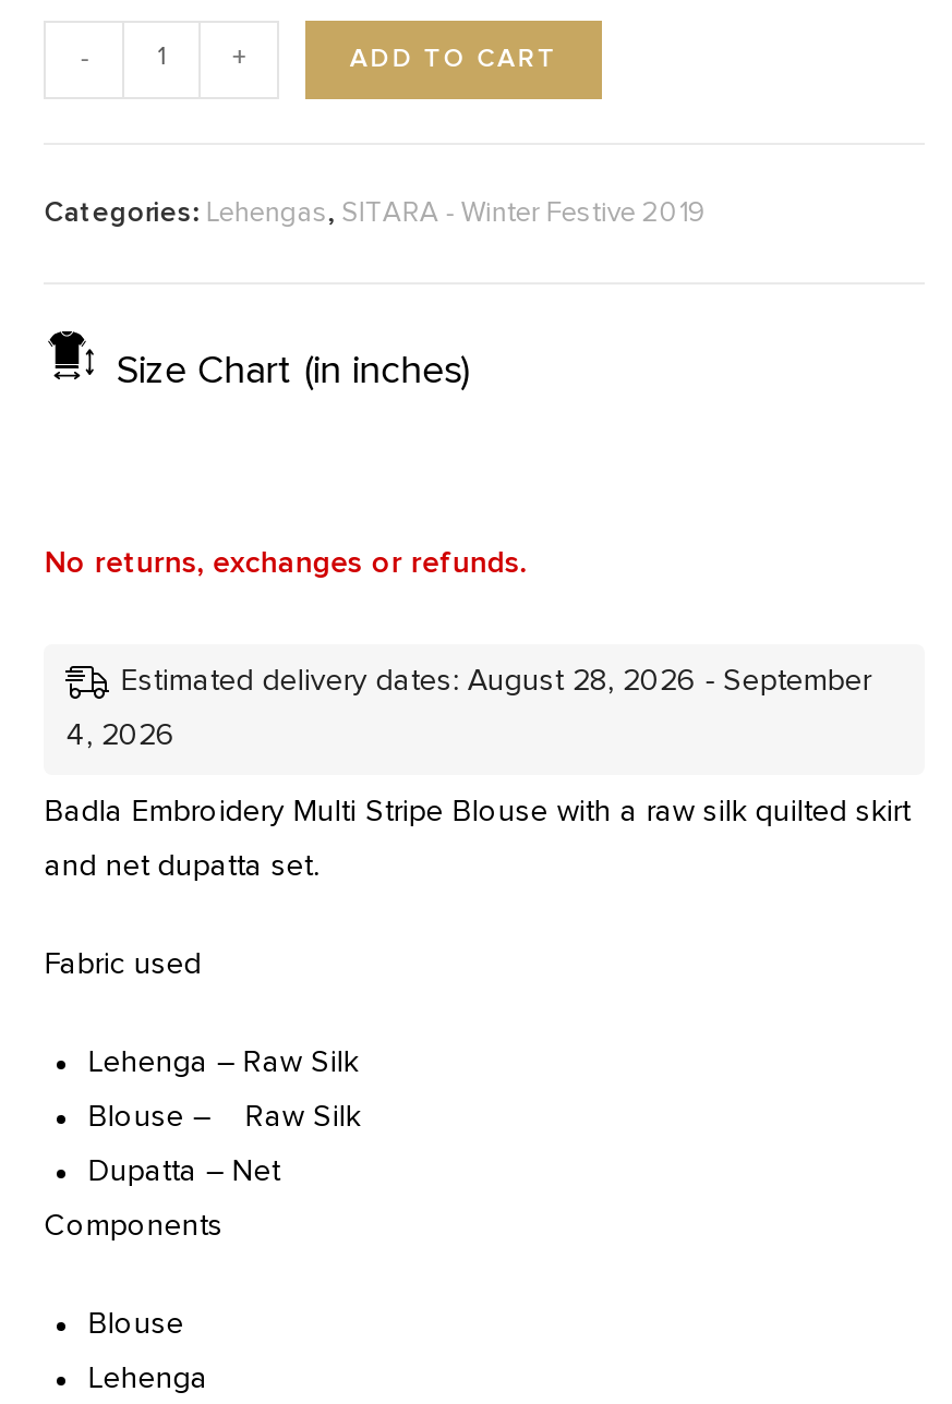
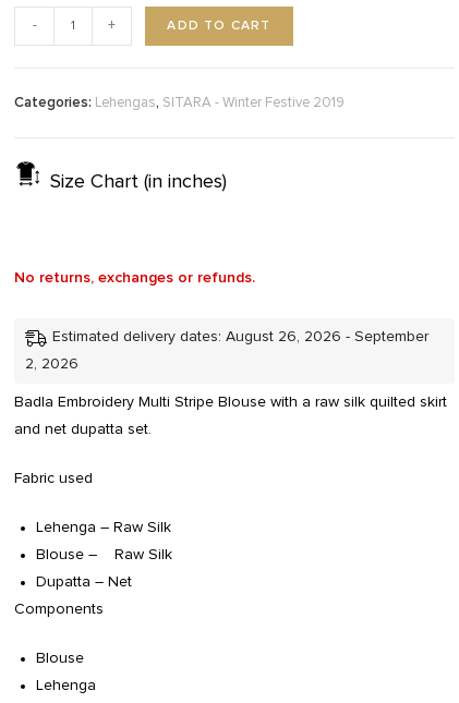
[121,665,871,696] Estimated delivery dates: August 28, 2026 - September -> [53,329,429,345] Estimated delivery dates: August 26, 2026 - September
[66,720,175,750] 4, 2026 -> [26,357,79,372] 2, 2026

